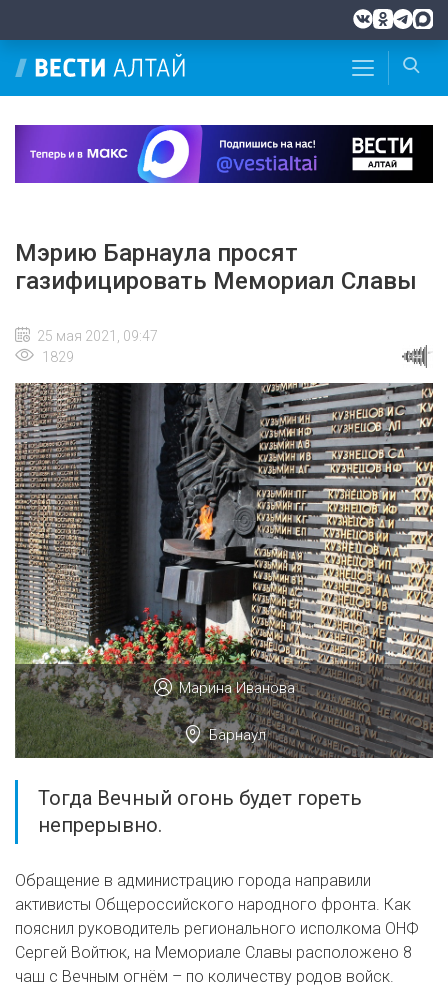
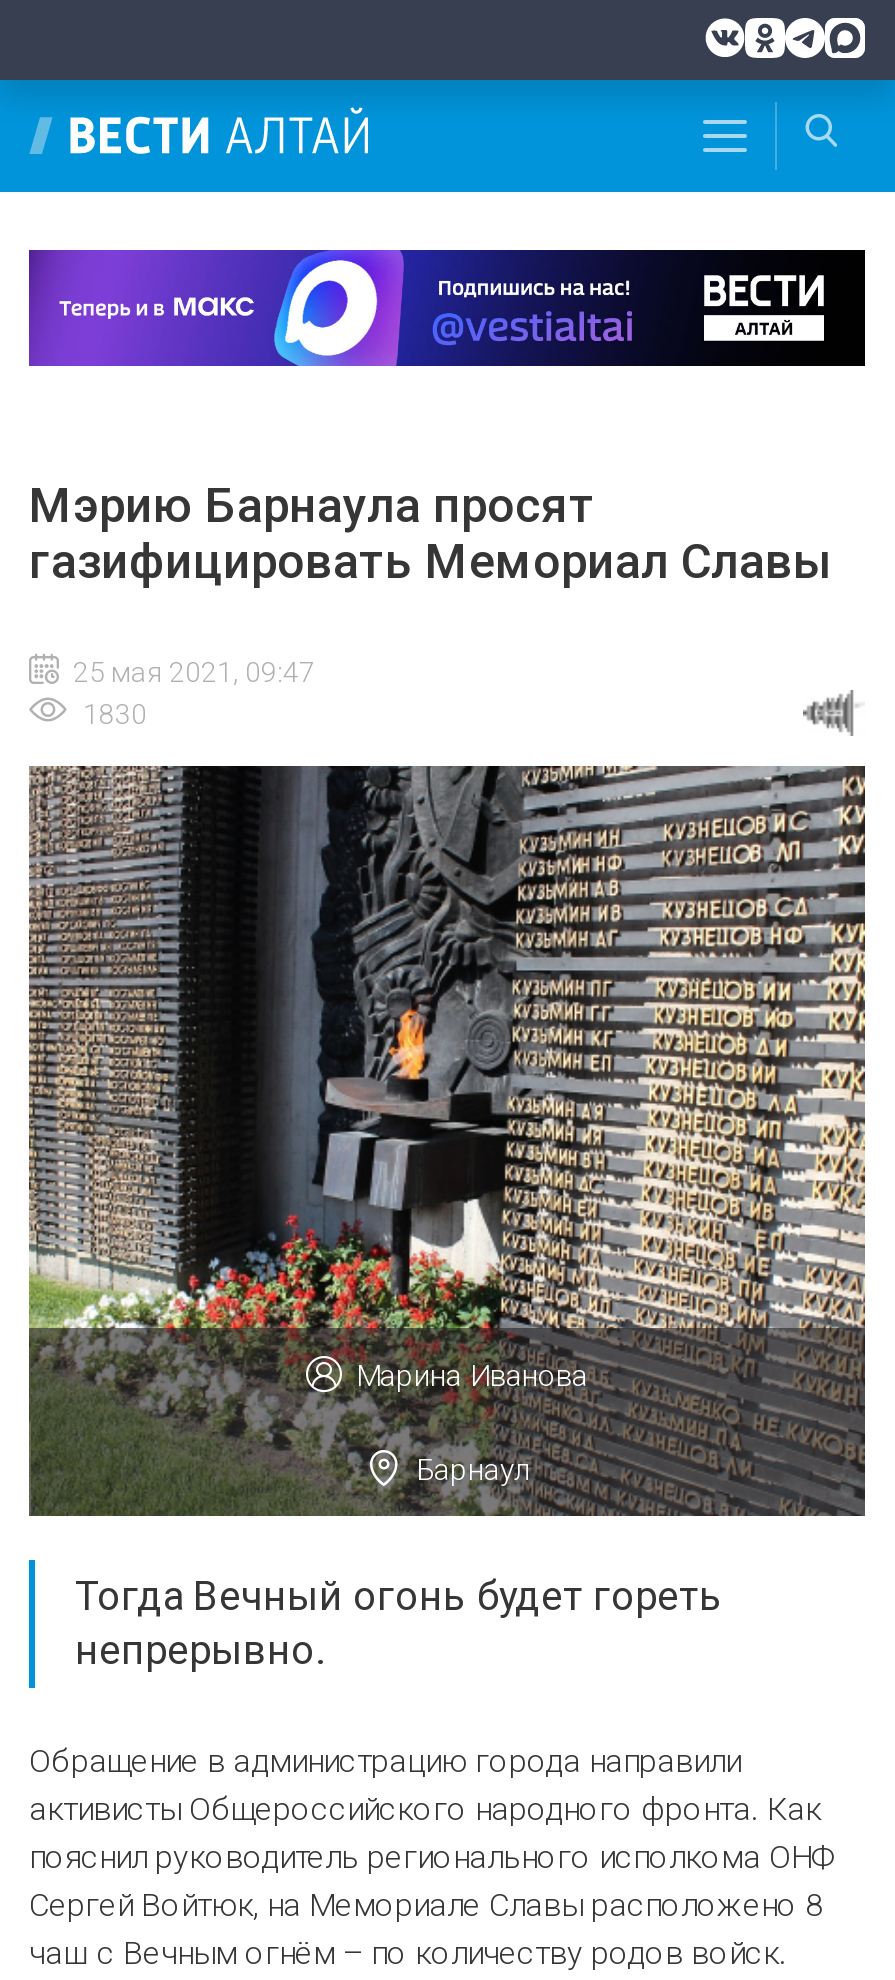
[39,349,74,365] 1829 -> [77,698,147,730] 1830

